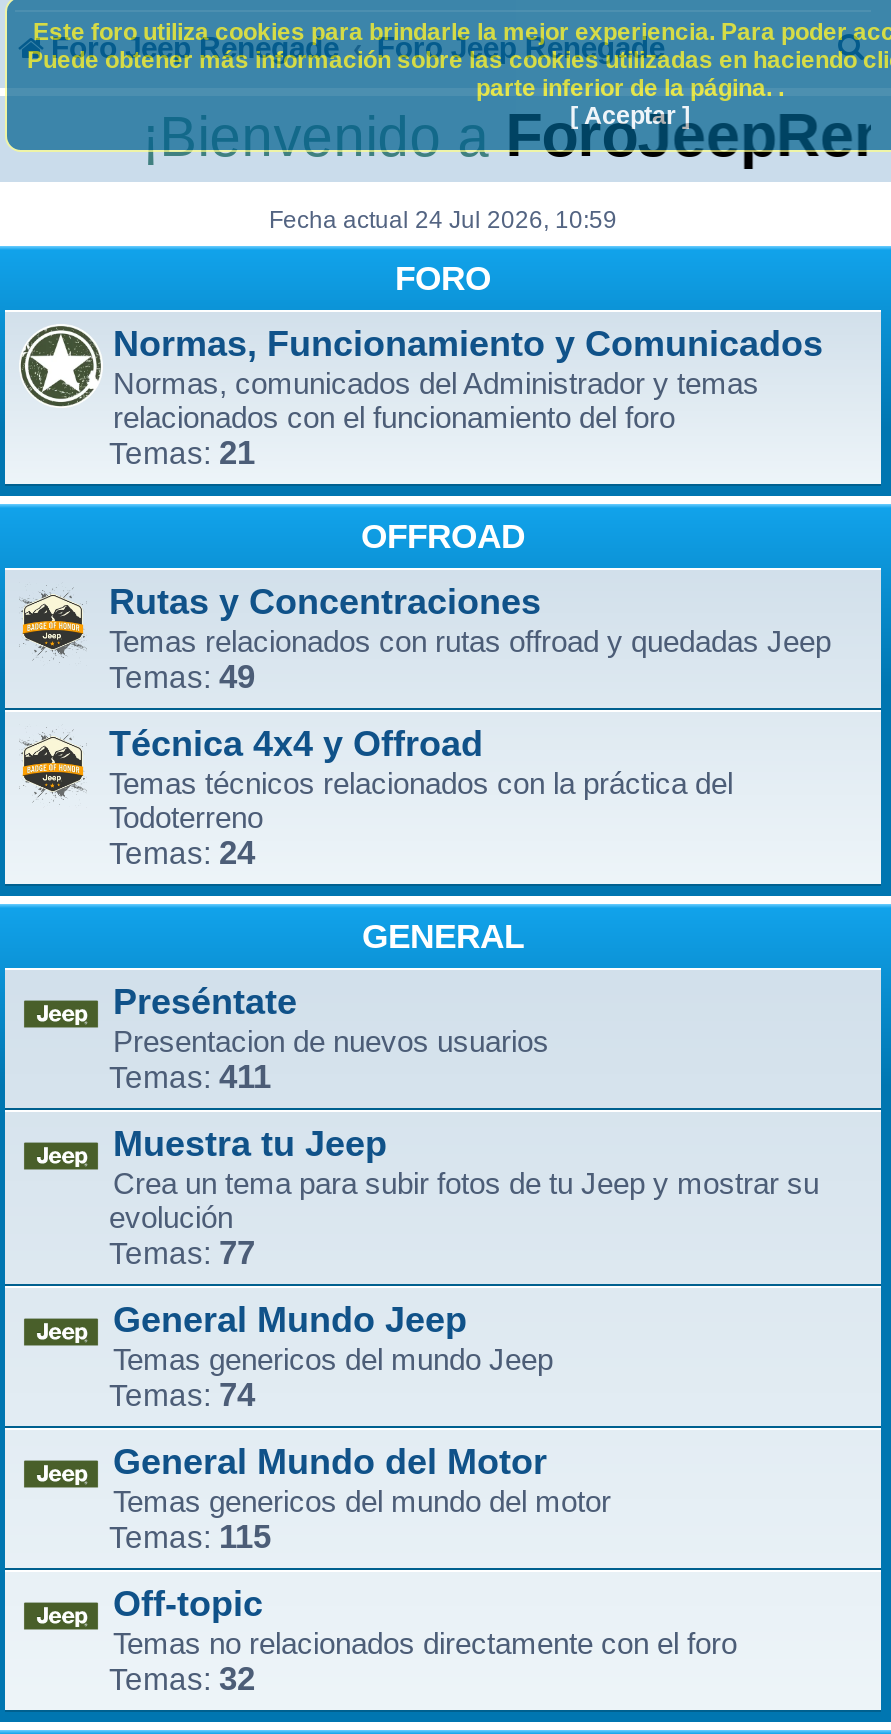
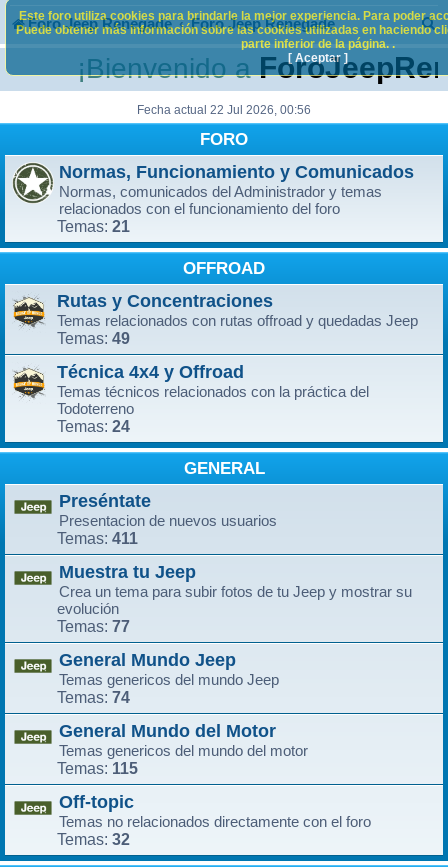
[269,206,617,234] Fecha actual 24 Jul 2026, 10:59 -> [137,103,311,117] Fecha actual 22 Jul 2026, 00:56

